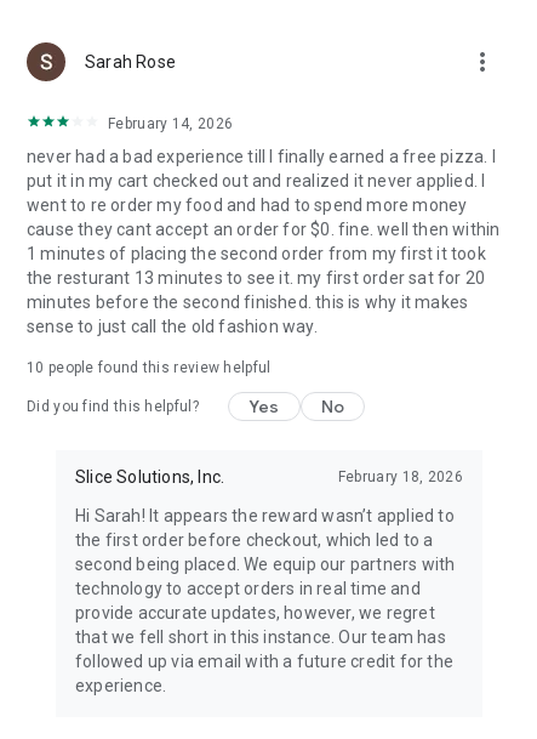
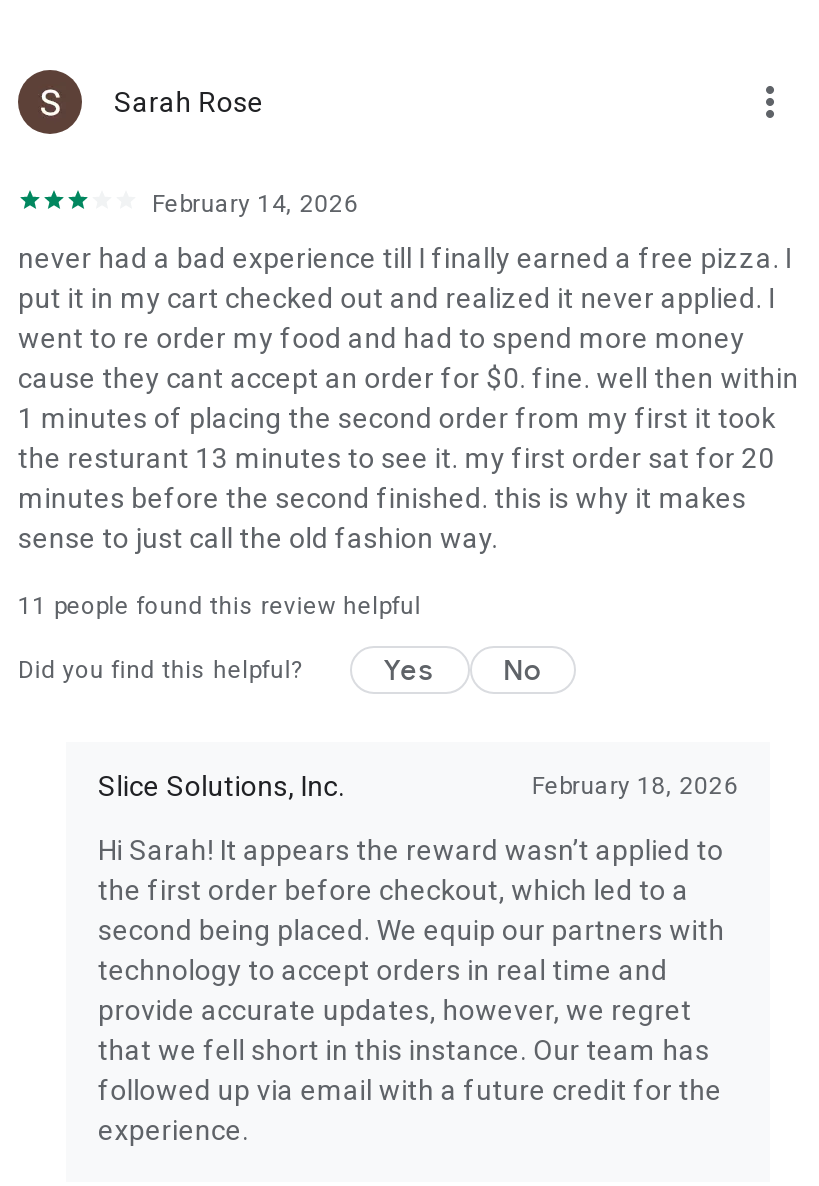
[27,359,271,376] 10 people found this review helpful -> [18,592,421,620] 11 people found this review helpful

